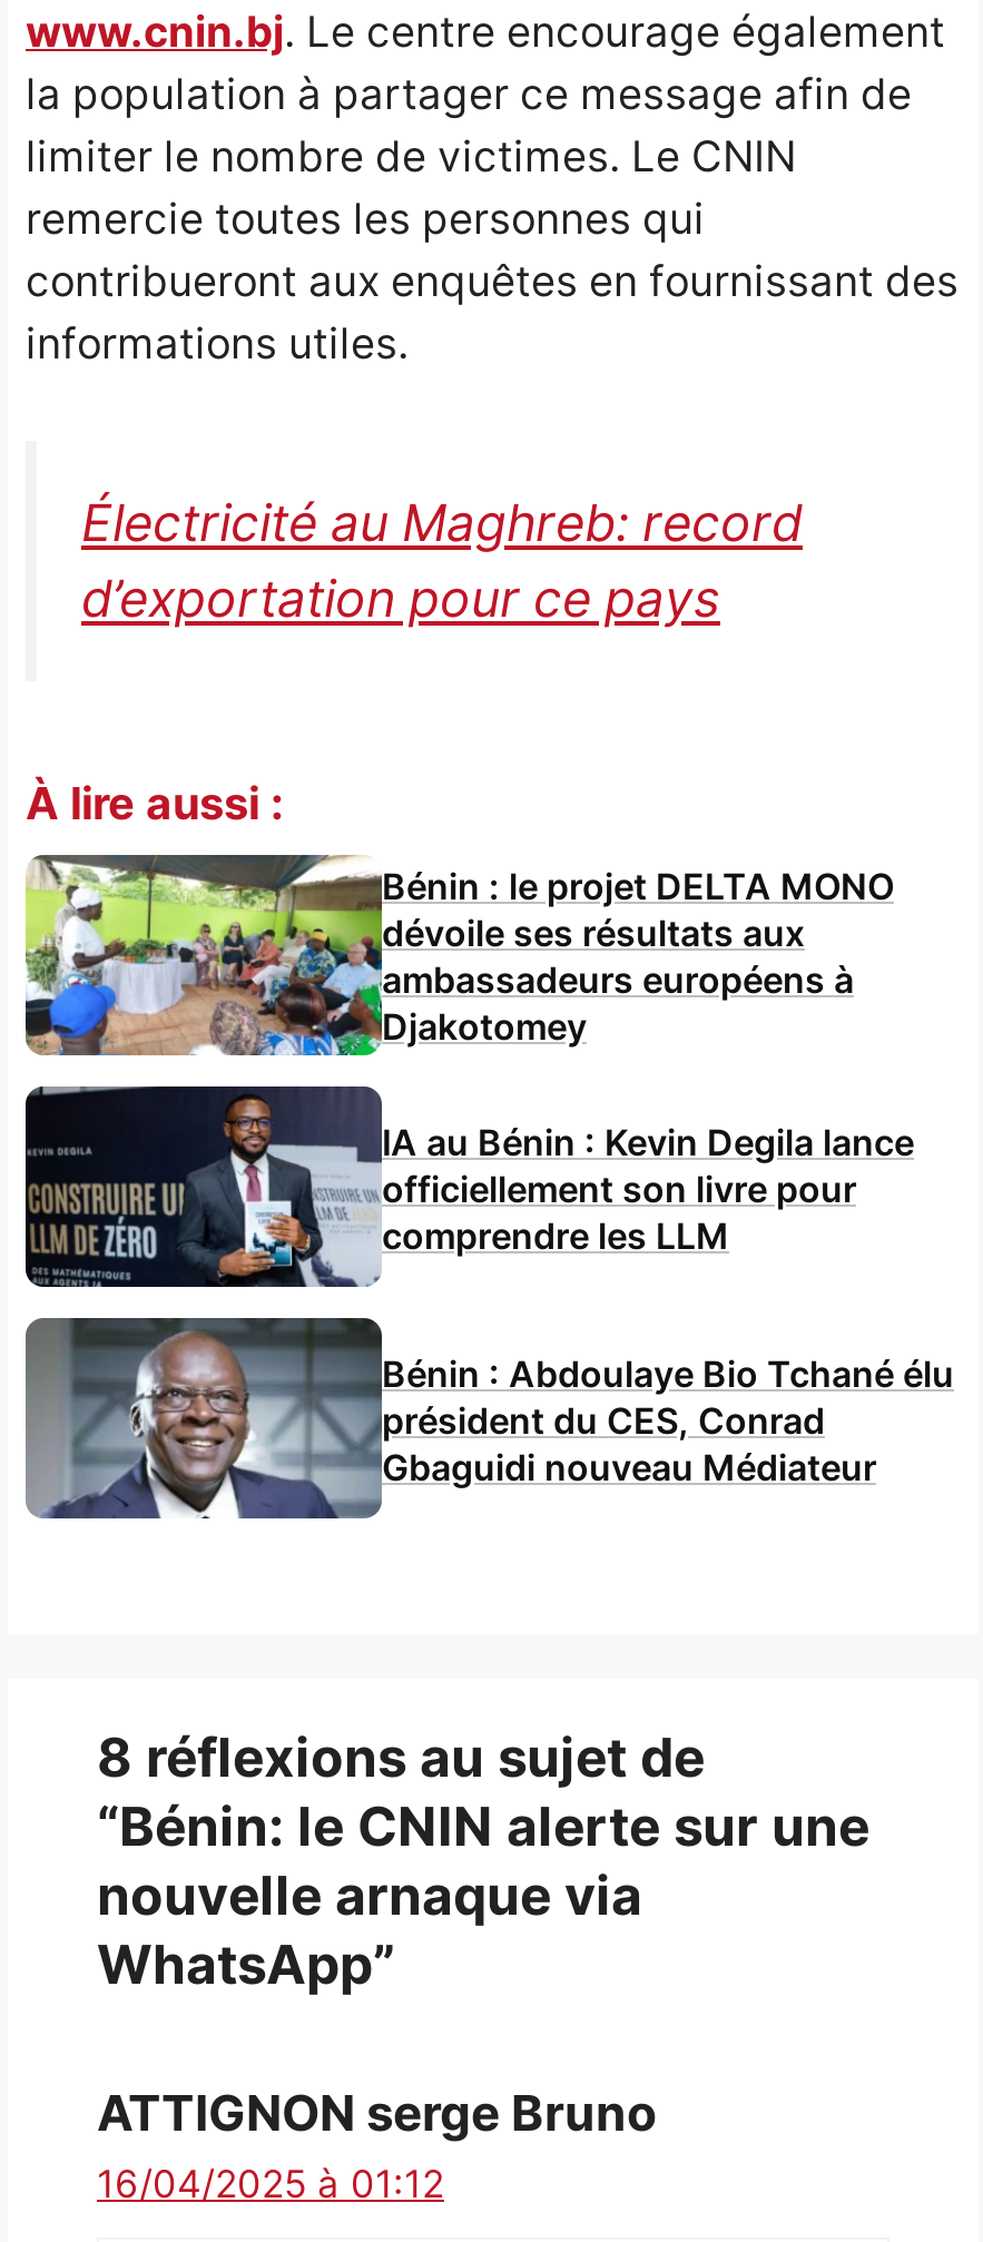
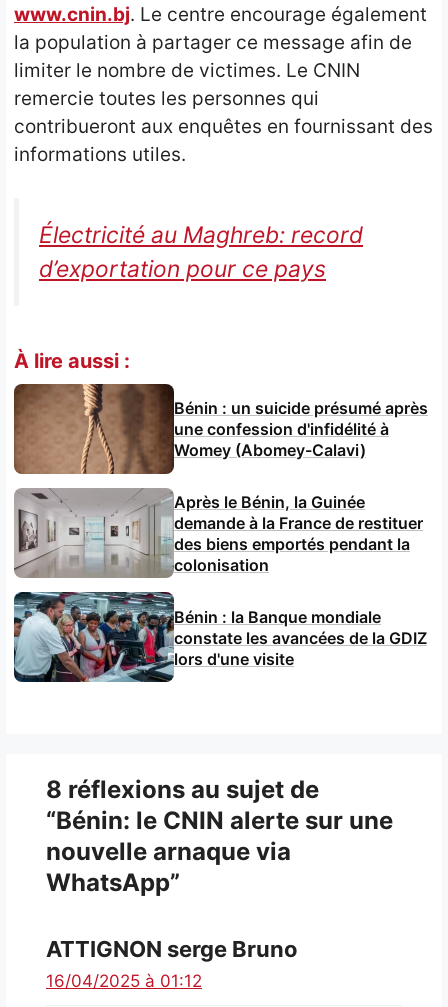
[23,853,894,1058] [image] | Bénin : le projet DELTA MONO | dévoile ses résultats aux | ambassadeurs européens à | Djakotomey -> [13,383,428,475] [image] | Bénin : un suicide présumé après | une confession d'infidélité à | Womey (Abomey-Calavi)
[26,1086,914,1289] [image] | IA au Bénin : Kevin Degila lance | officiellement son livre pour | comprendre les LLM -> [13,488,423,579] [image] | Après le Bénin, la Guinée | demande à la France de restituer | des biens emportés pendant la | colonisation
[26,1316,954,1521] [image] | Bénin : Abdoulaye Bio Tchané élu | président du CES, Conrad | Gbaguidi nouveau Médiateur -> [13,591,427,683] [image] | Bénin : la Banque mondiale | constate les avancées de la GDIZ | lors d'une visite

